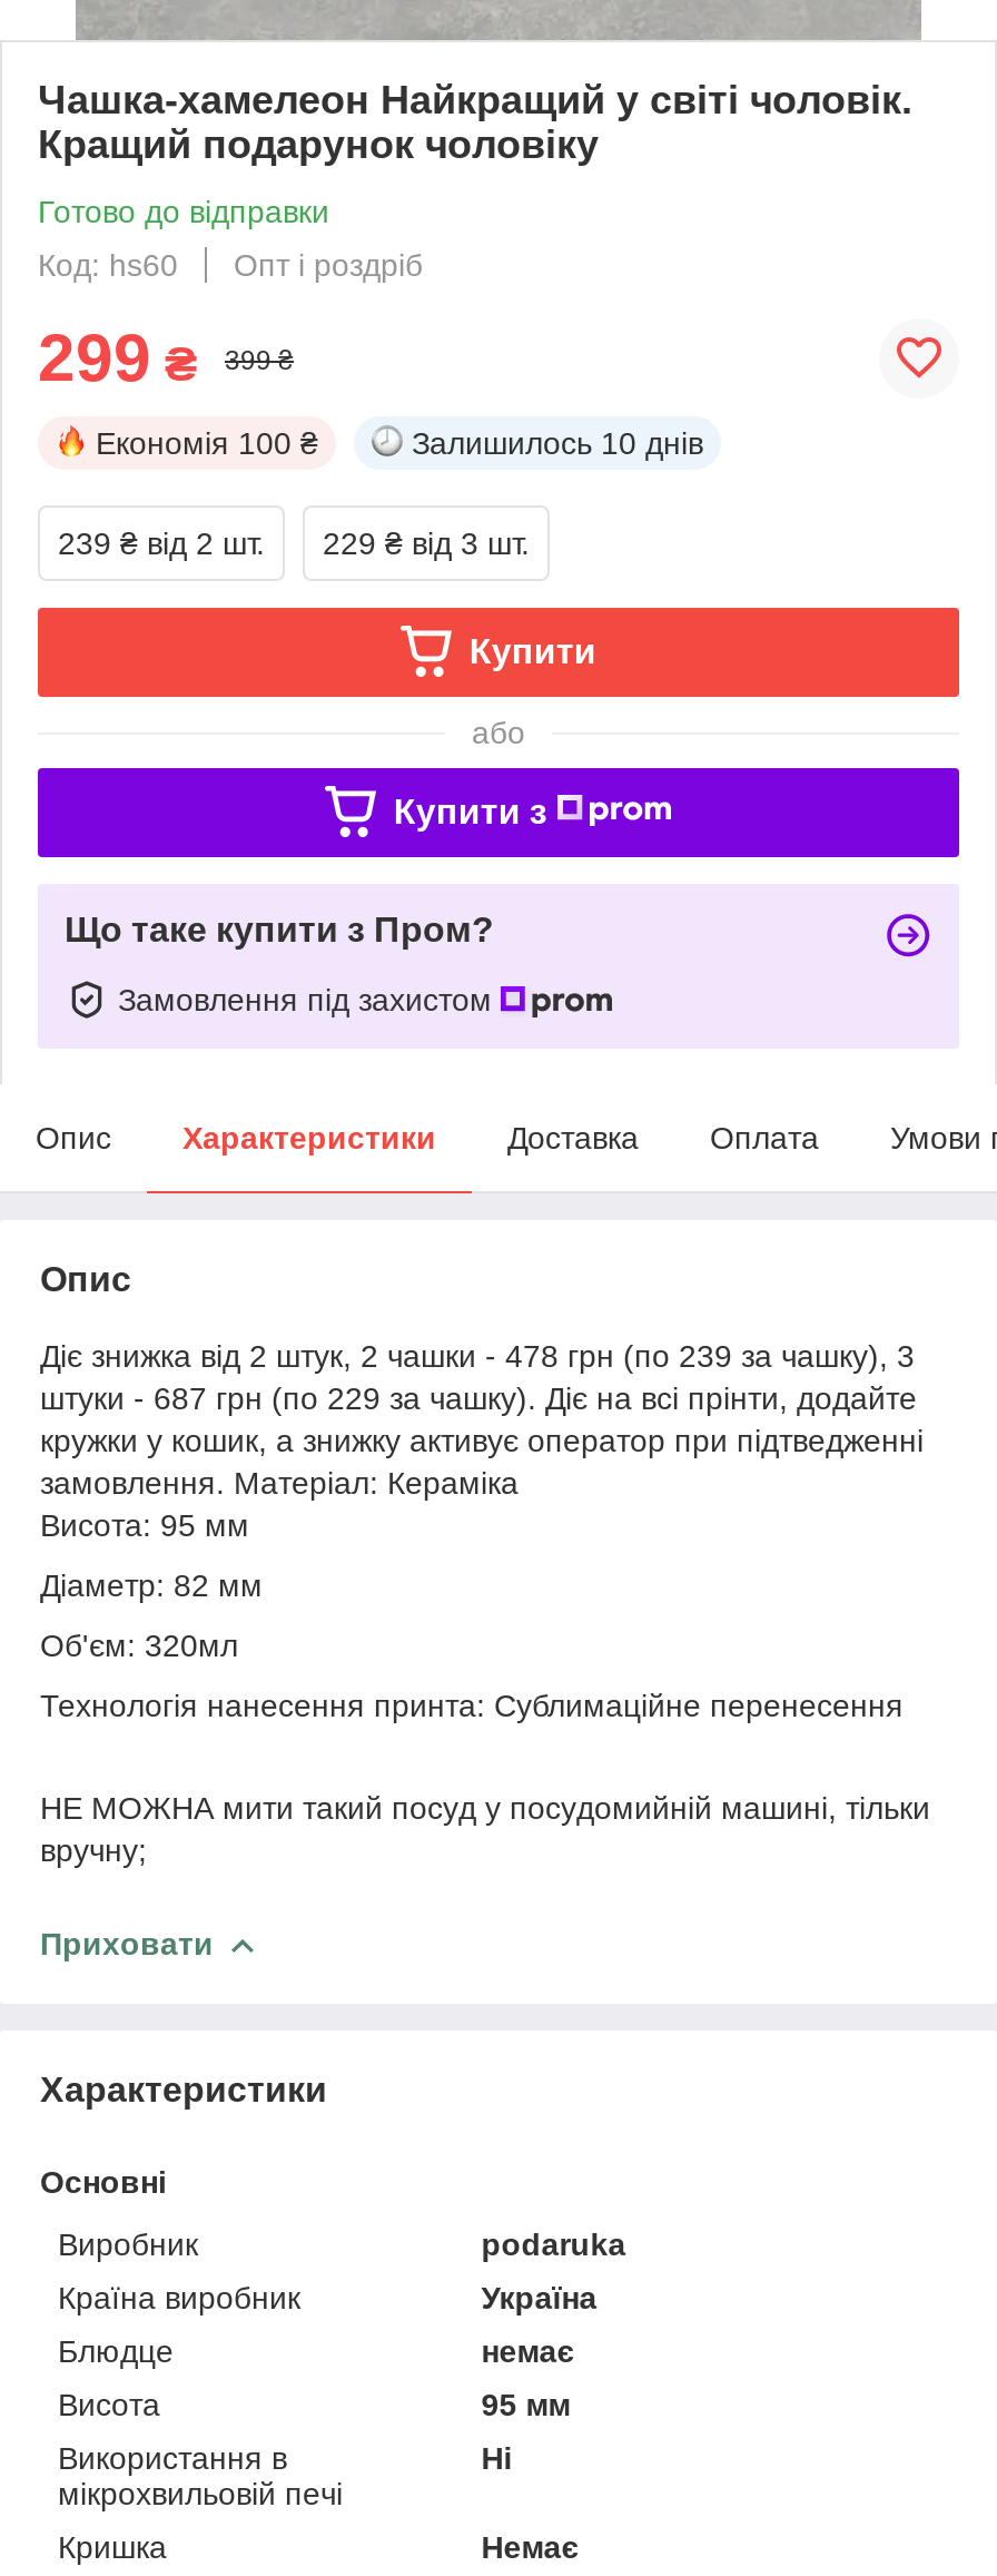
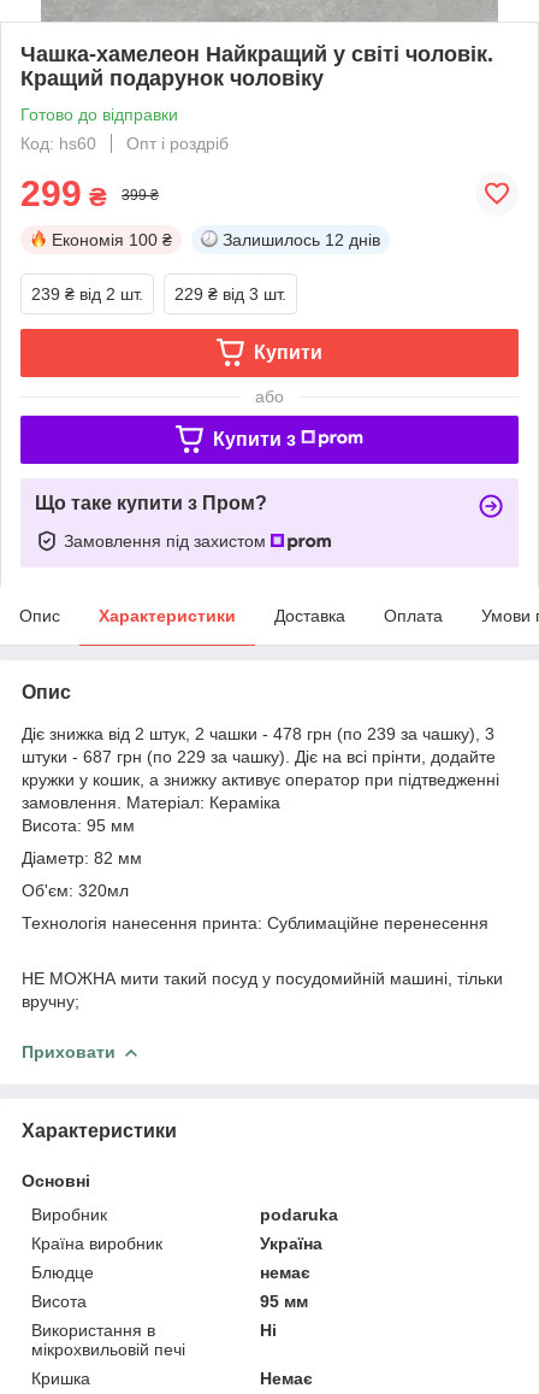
[412,425,703,460] Залишилось 10 днів -> [223,230,380,249] Залишилось 12 днів

